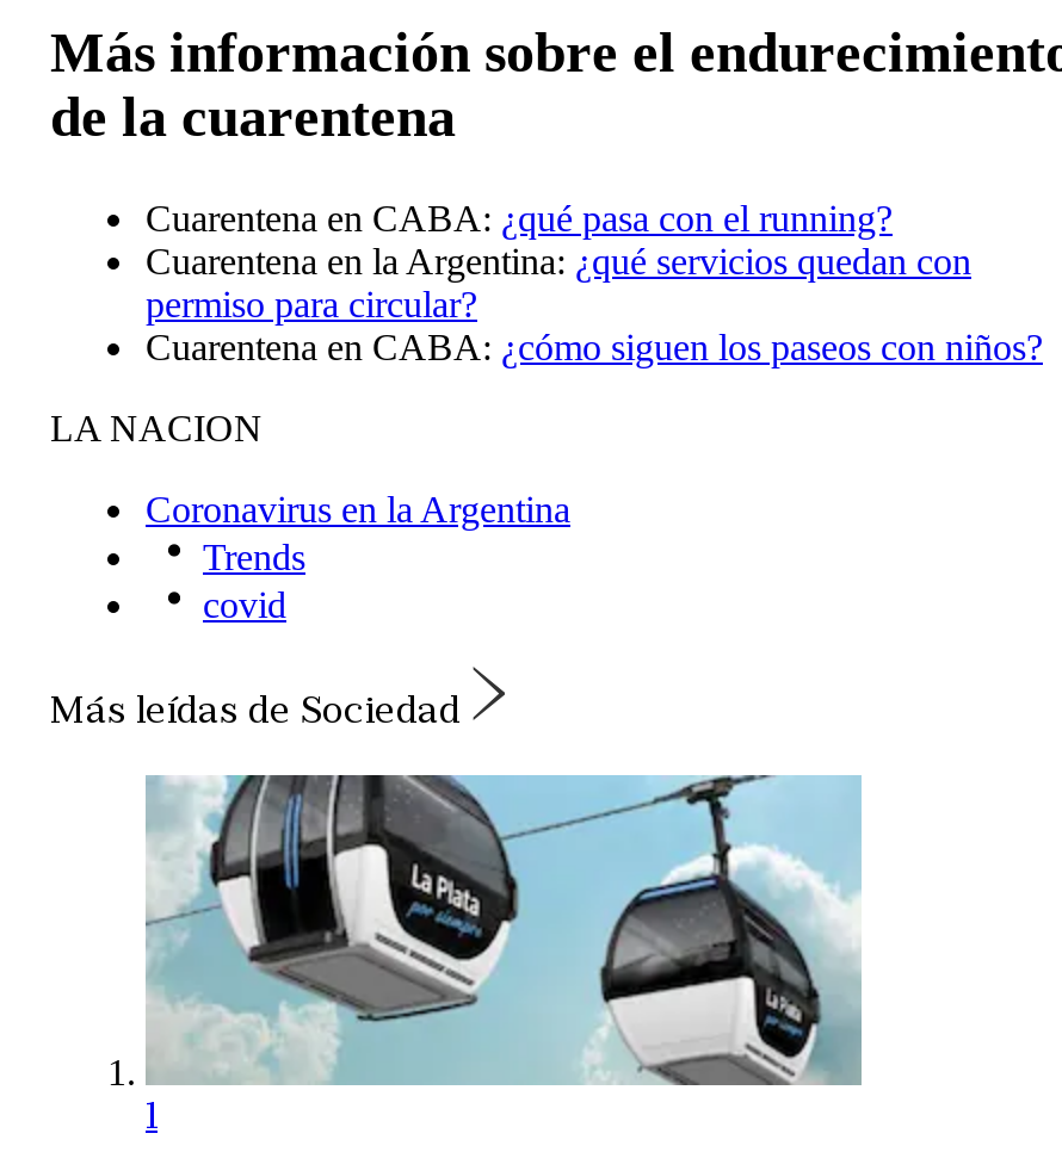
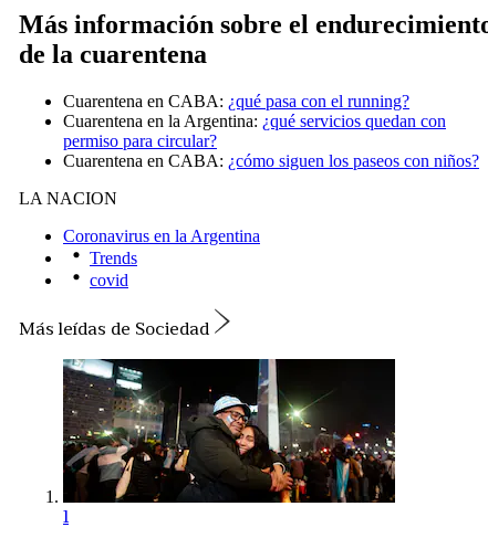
[146,773,862,1088] [image] -> [62,358,396,504] [image]

